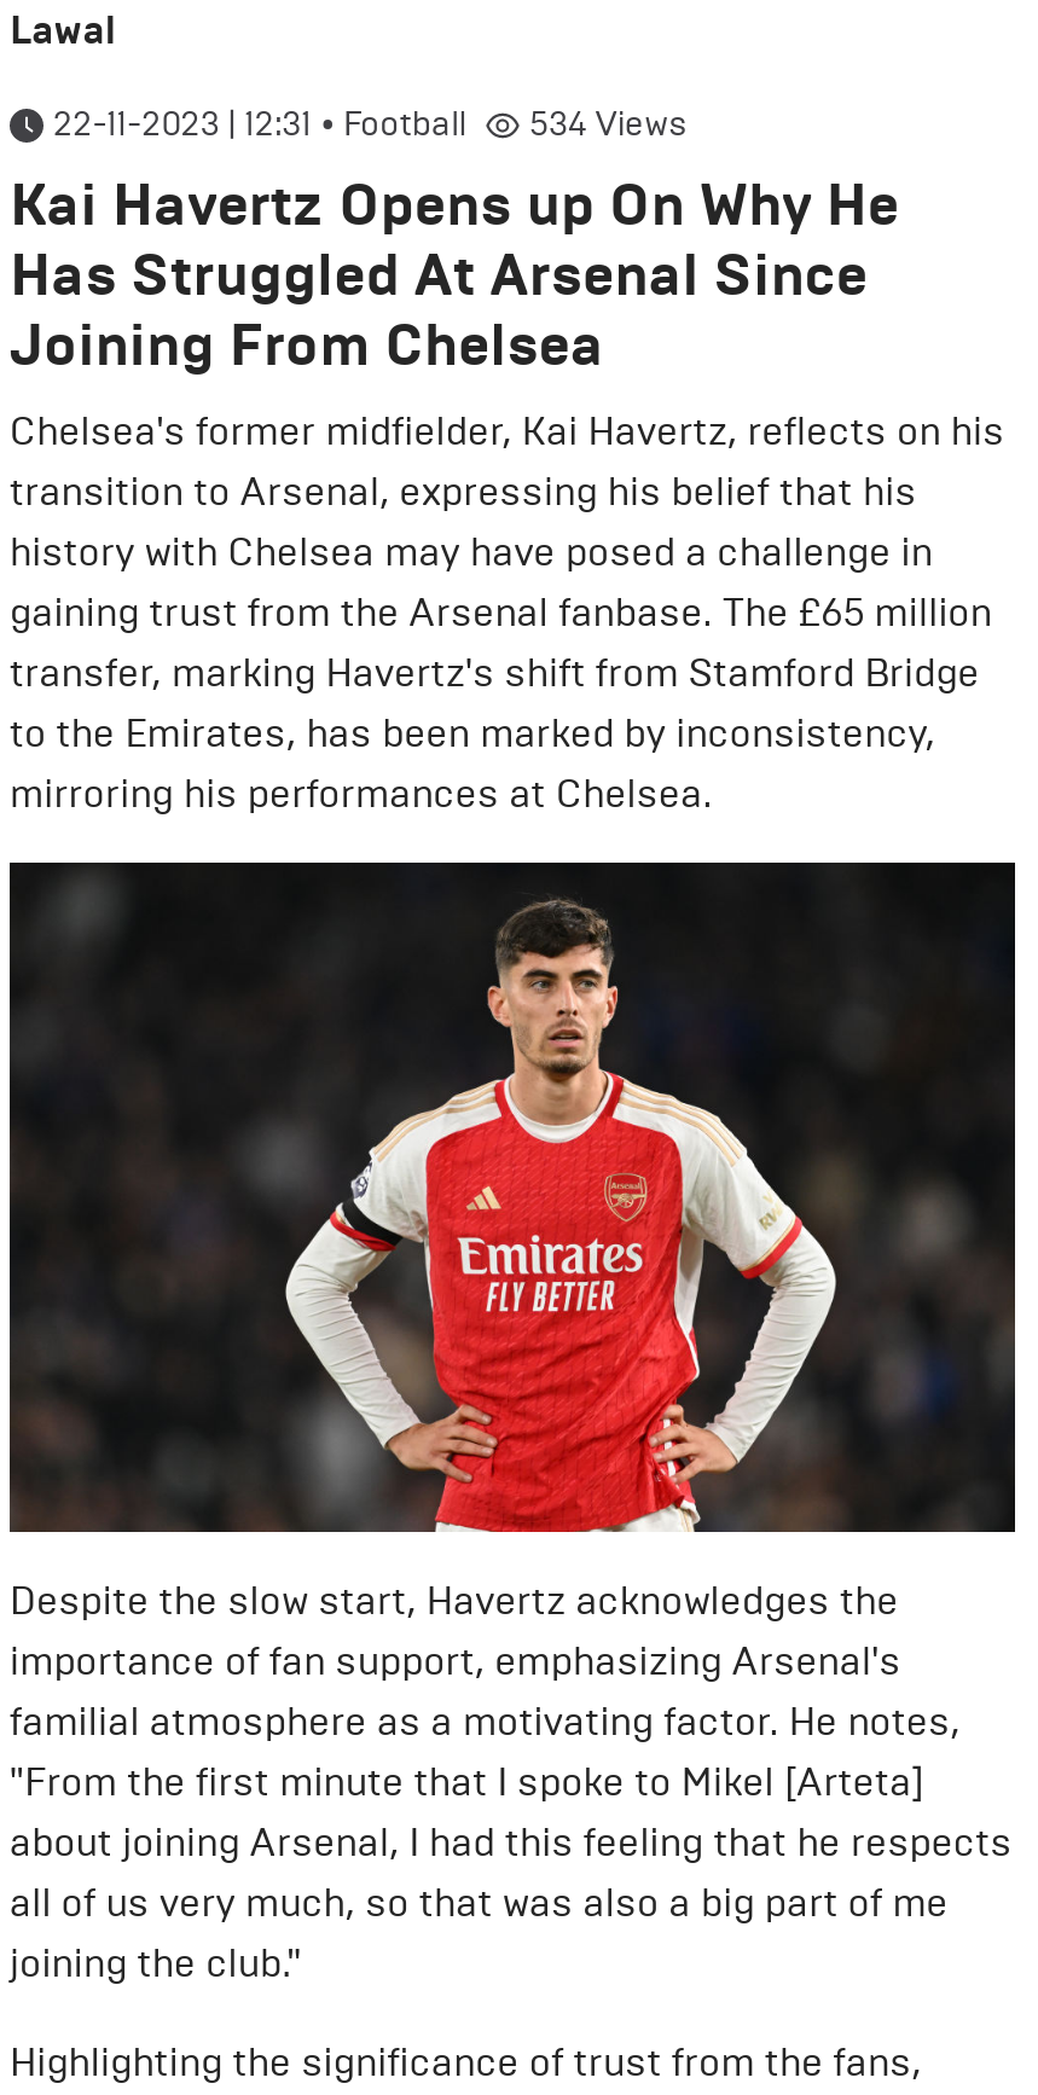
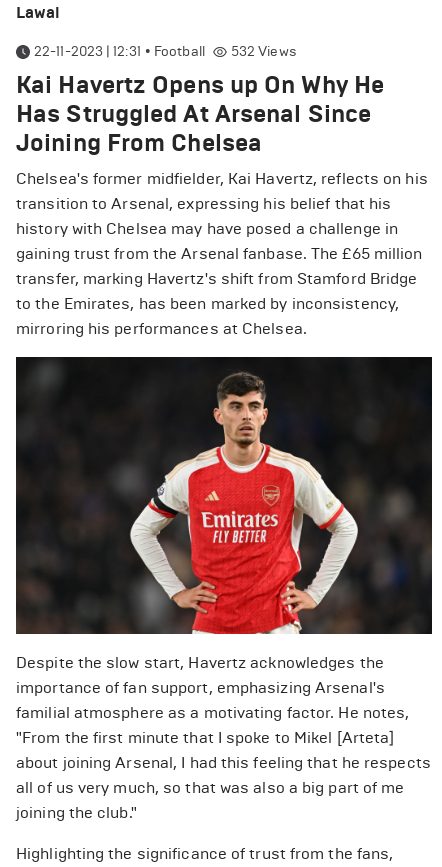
[529,104,688,145] 534 Views -> [231,43,297,60] 532 Views

